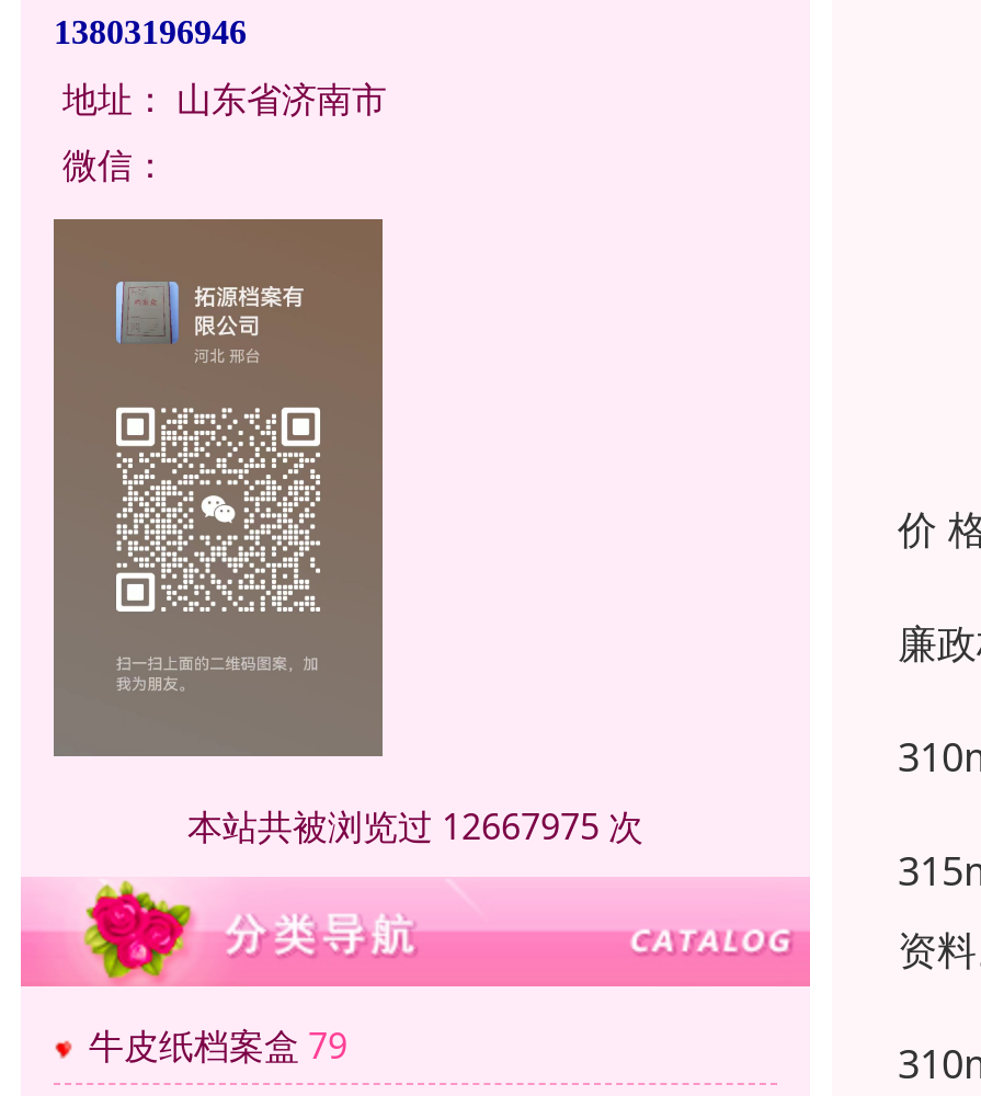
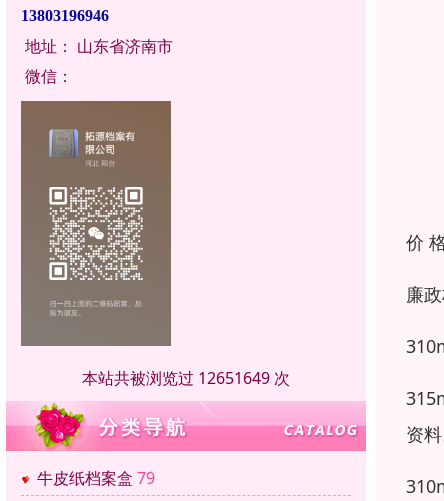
[187,803,643,851] 本站共被浏览过 12667975 次 -> [82,367,290,389] 本站共被浏览过 12651649 次

